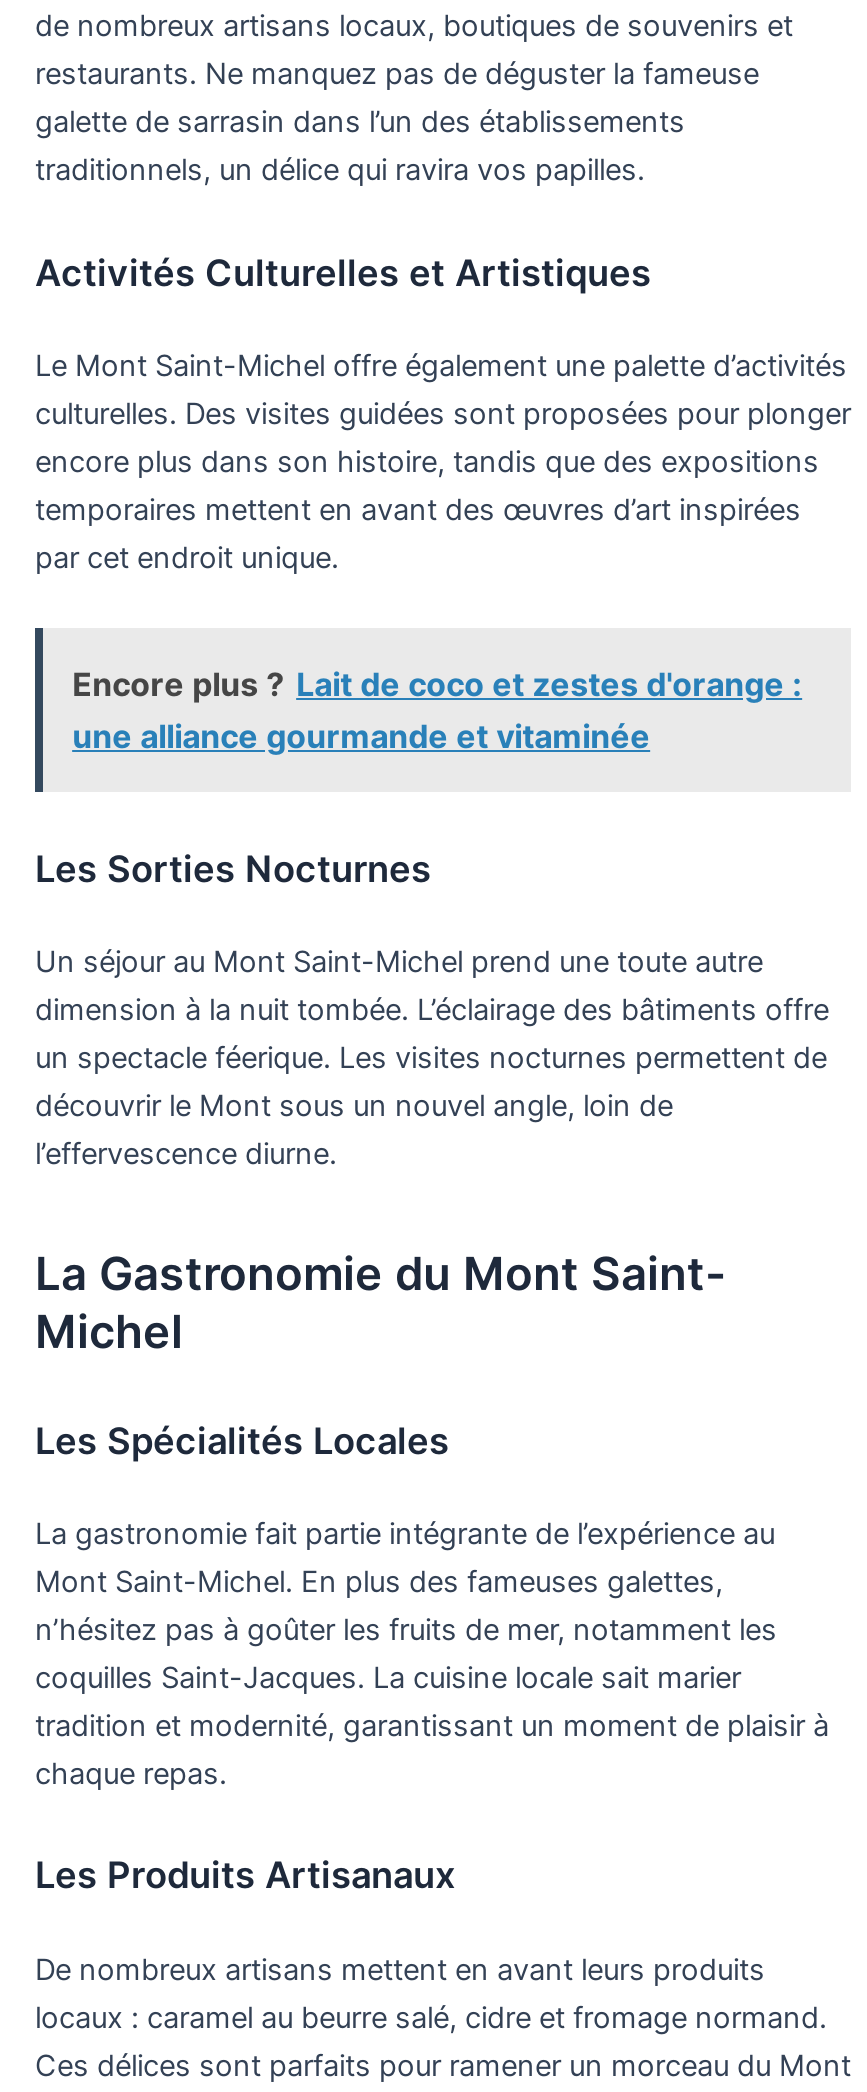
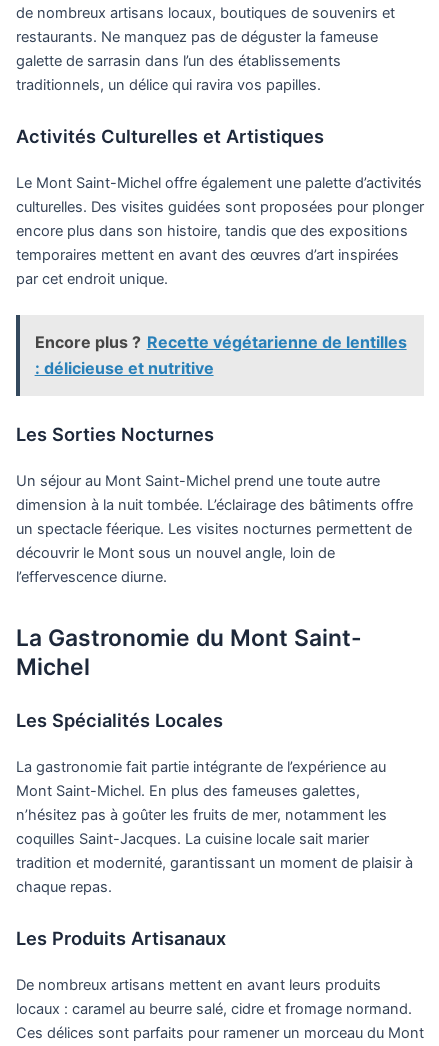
[72,664,802,756] Encore plus ? Lait de coco et zestes d'orange : | une alliance gourmande et vitaminée -> [35,332,407,378] Encore plus ? Recette végétarienne de lentilles | : délicieuse et nutritive

